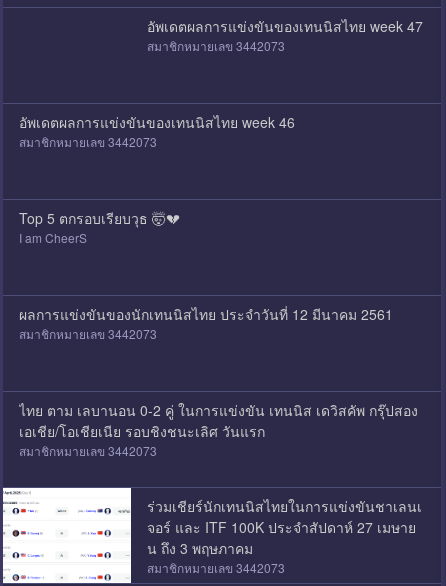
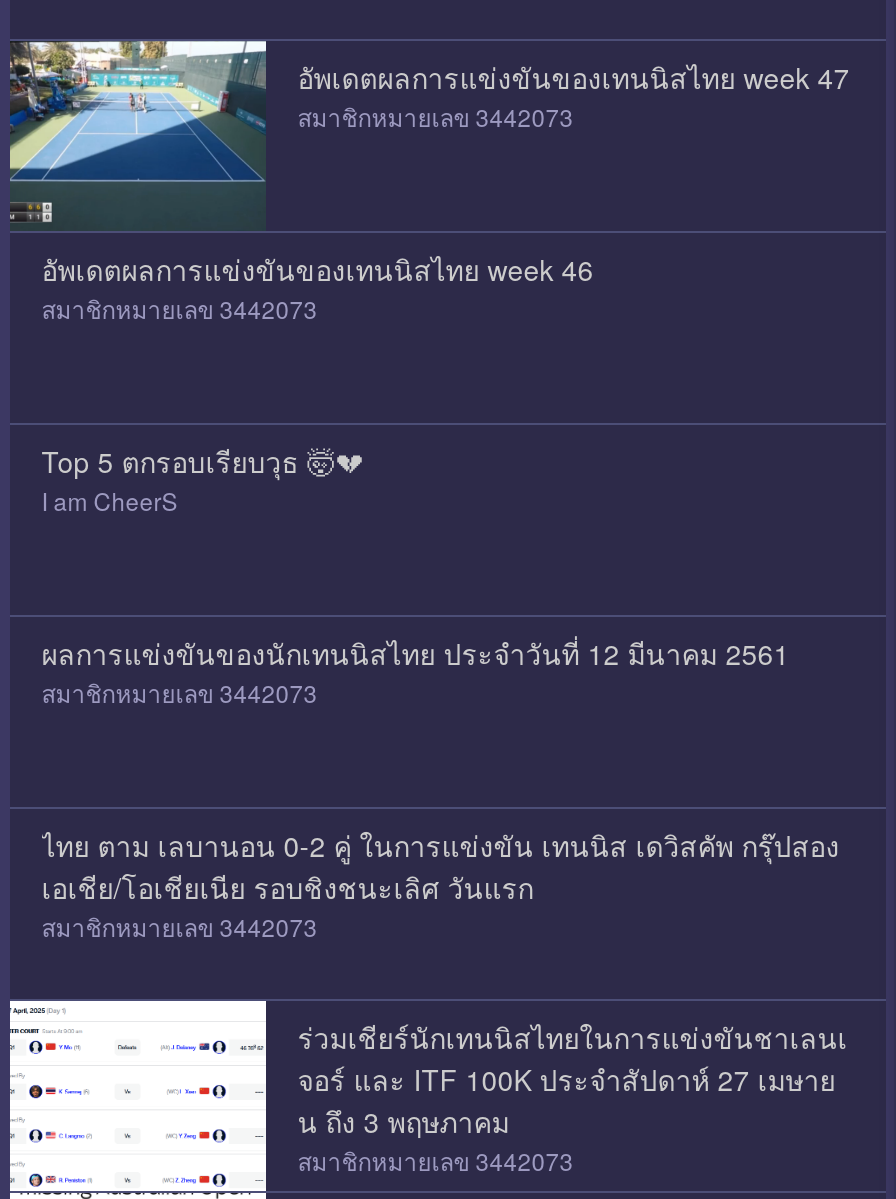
none -> [8,39,268,225] [image]

